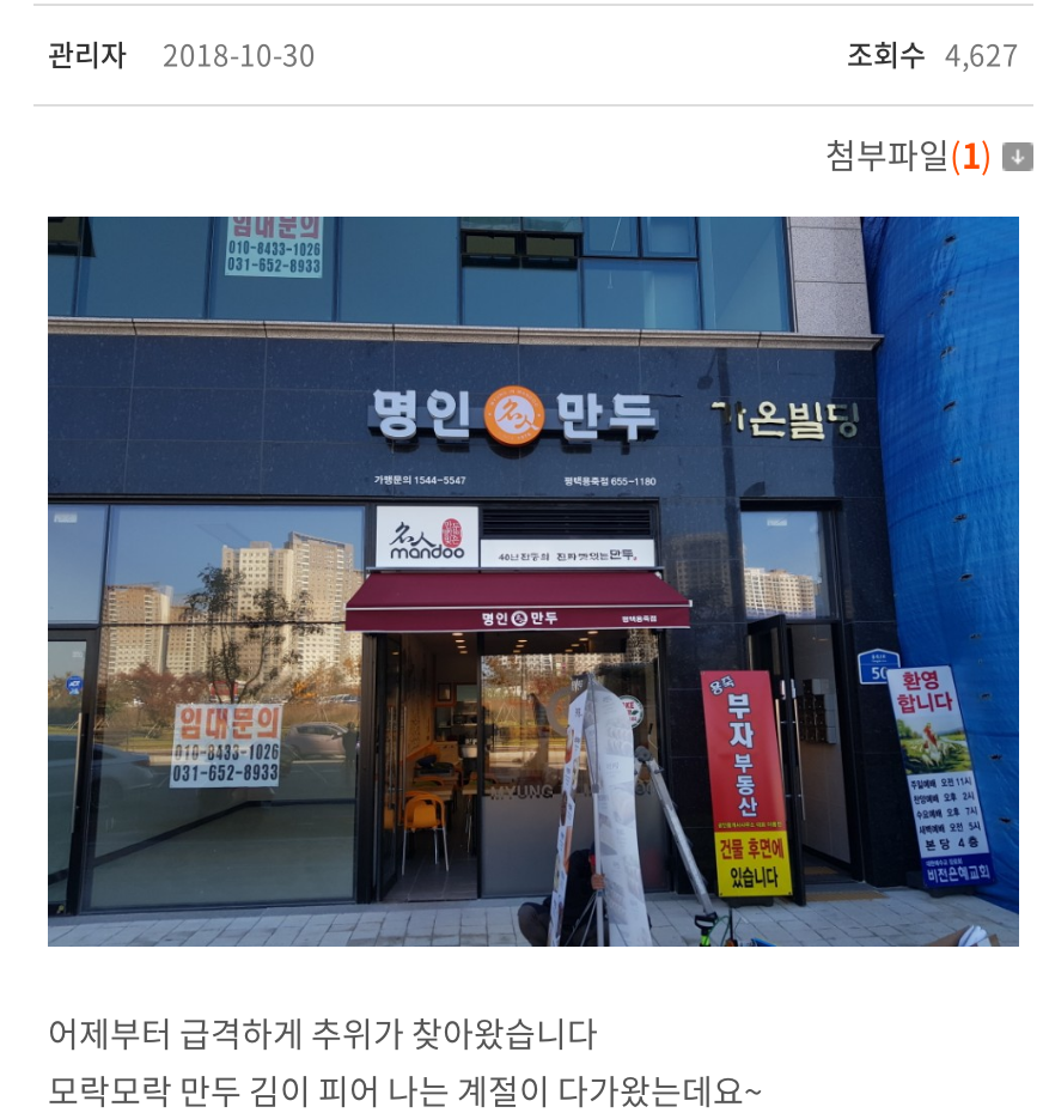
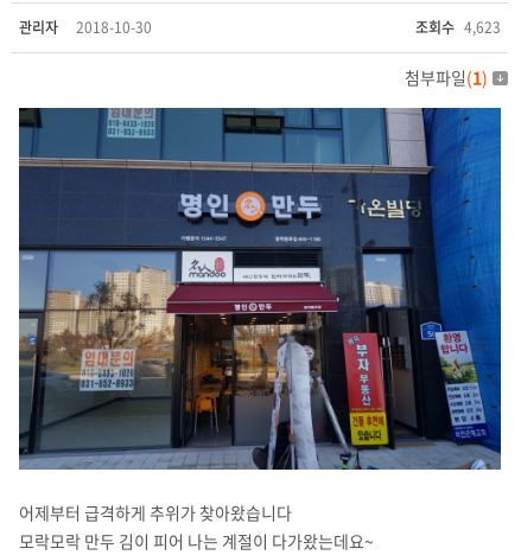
[847,32,1019,75] 조회수 4,627 -> [415,17,501,38] 조회수 4,623

